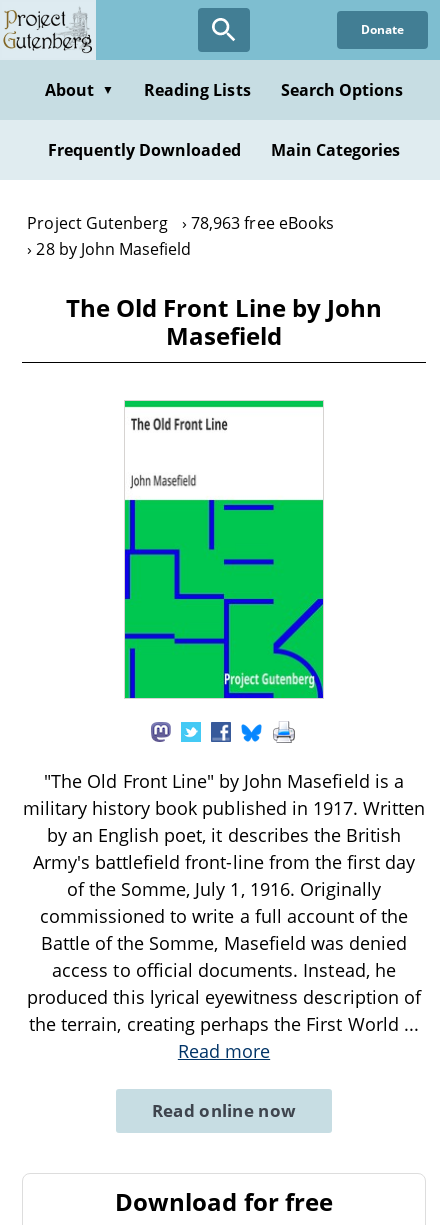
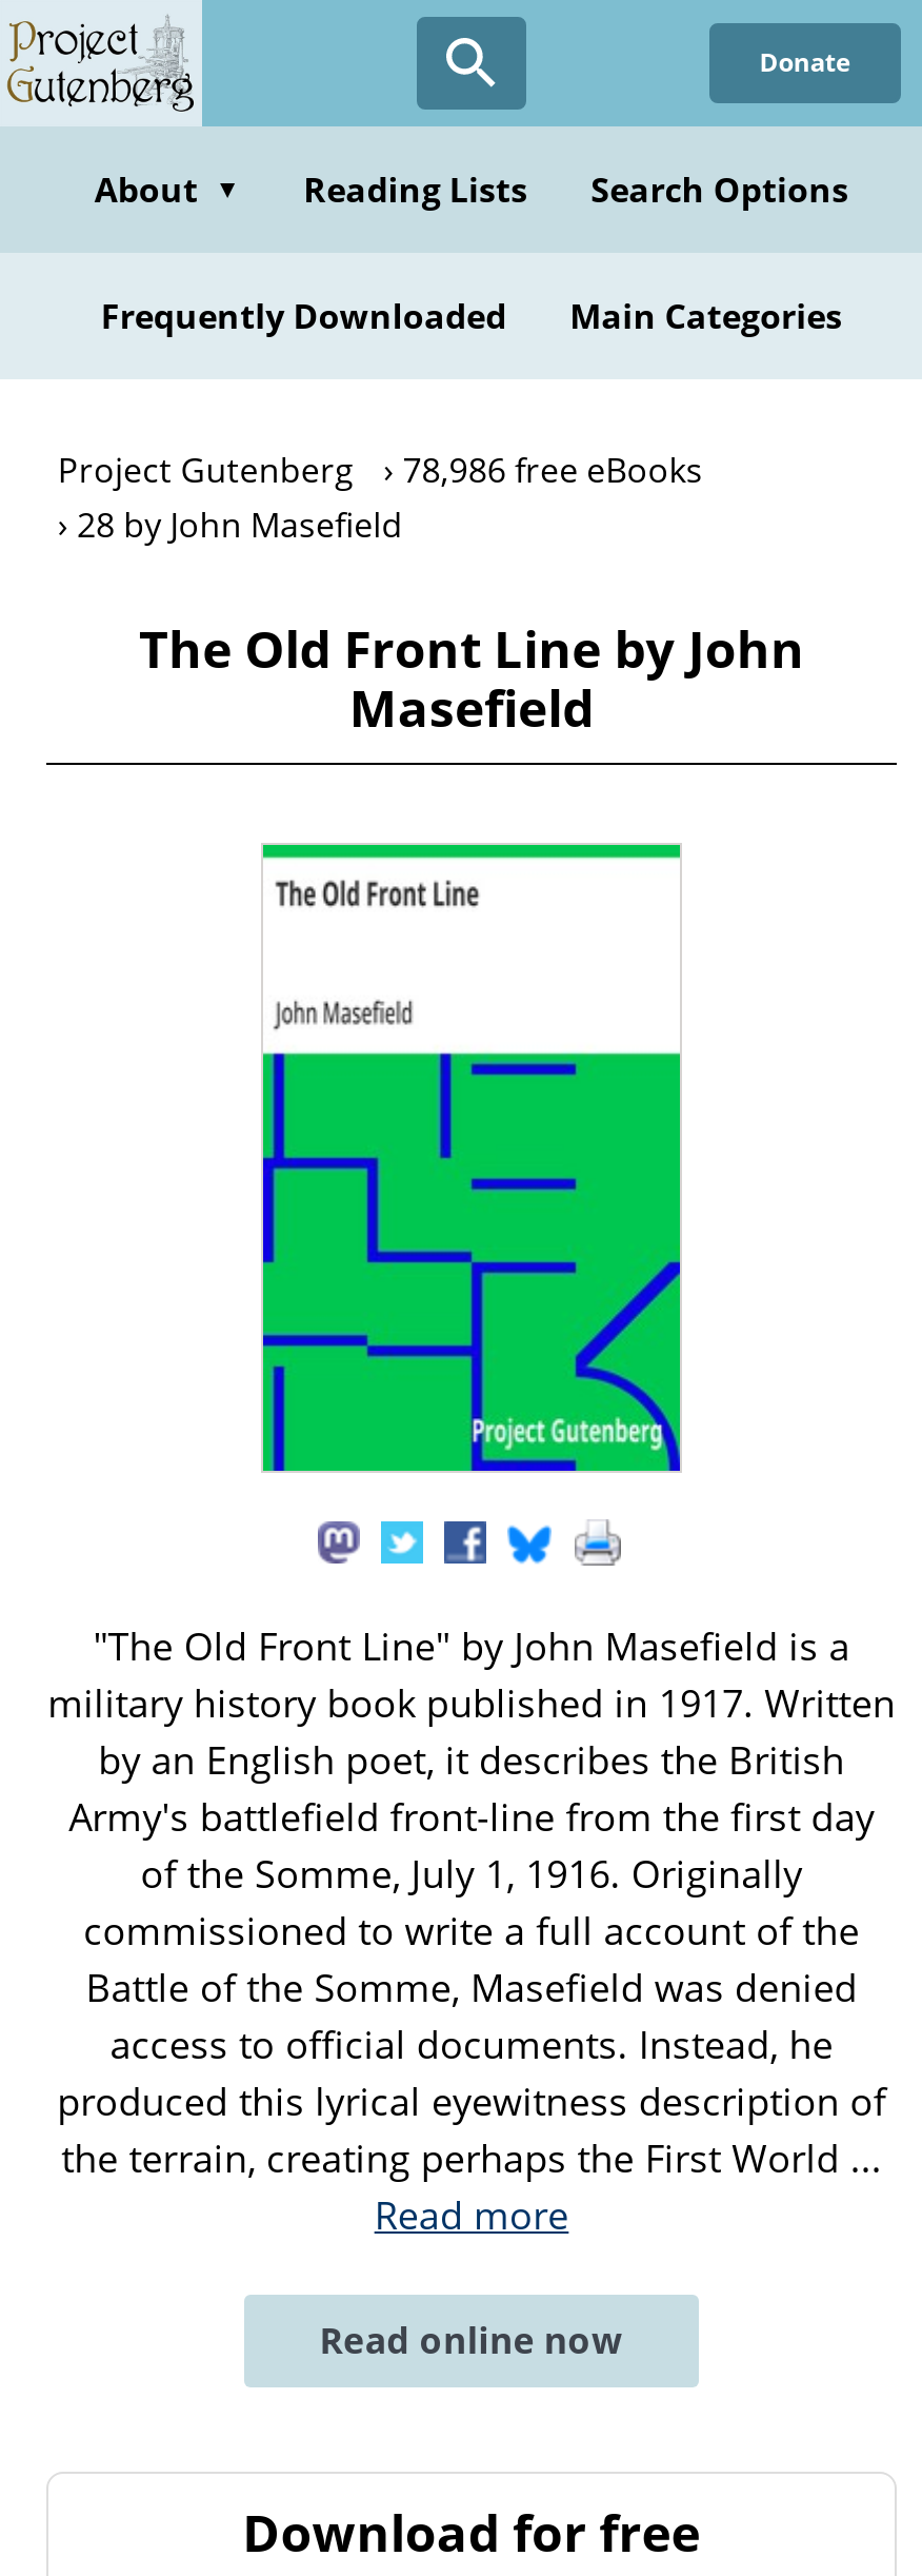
[27,212,334,234] Project Gutenberg 78,963 free eBooks -> [58,447,703,493] Project Gutenberg 78,986 free eBooks

